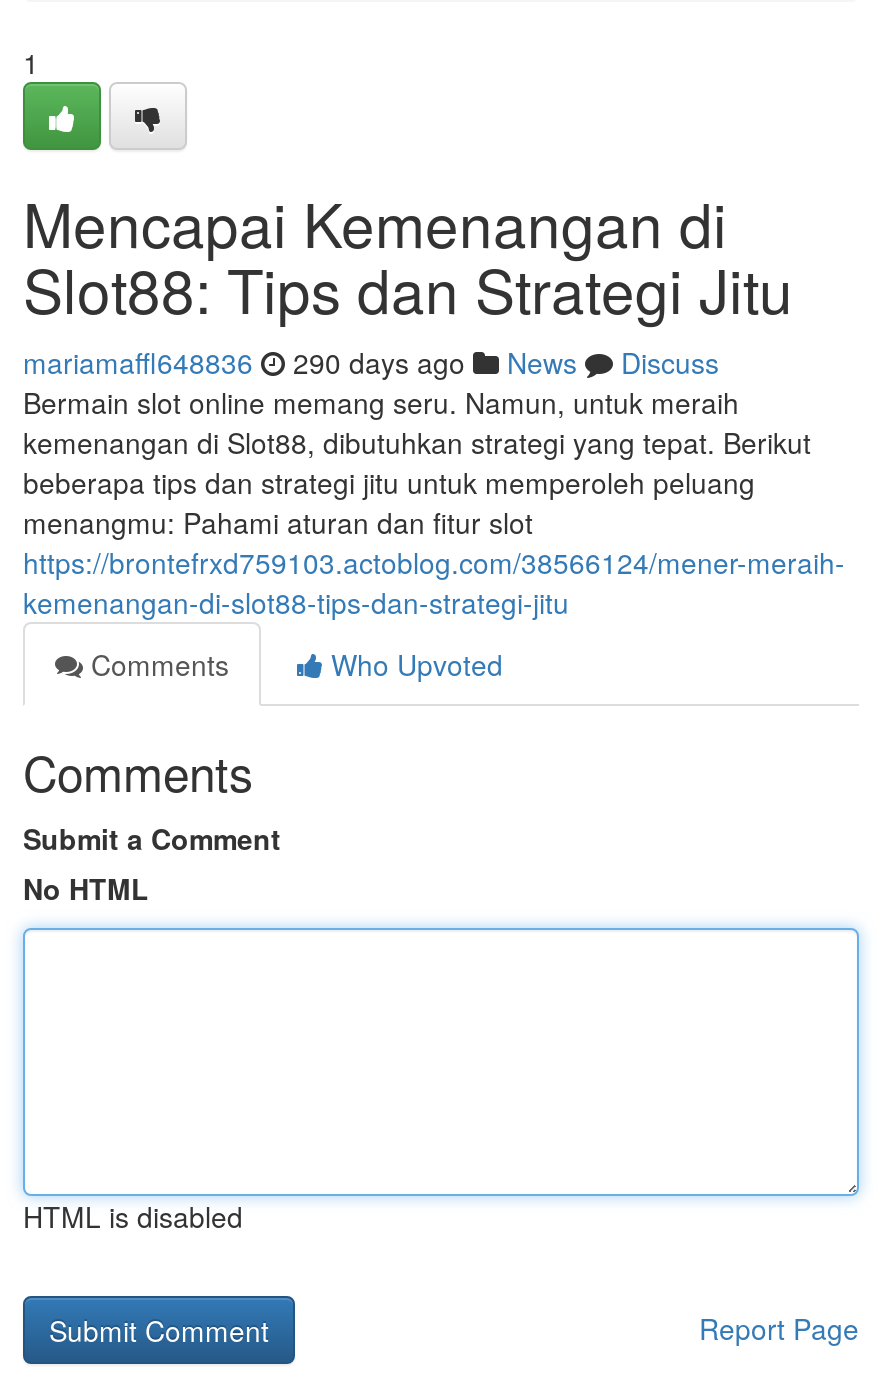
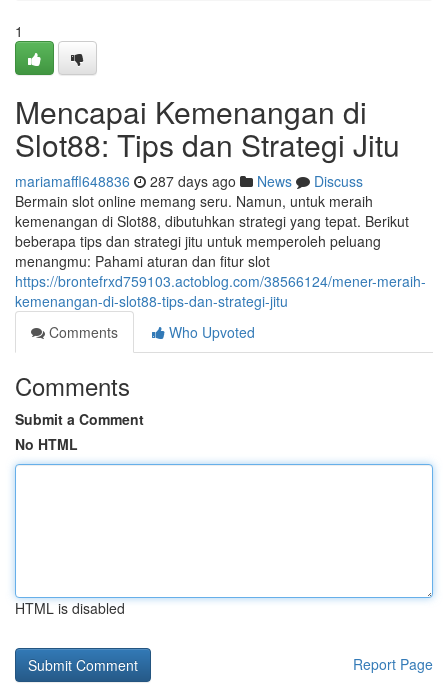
[23,342,719,382] mariamaffl648836 290 days ago News Discuss -> [15,171,363,191] mariamaffl648836 287 days ago News Discuss

